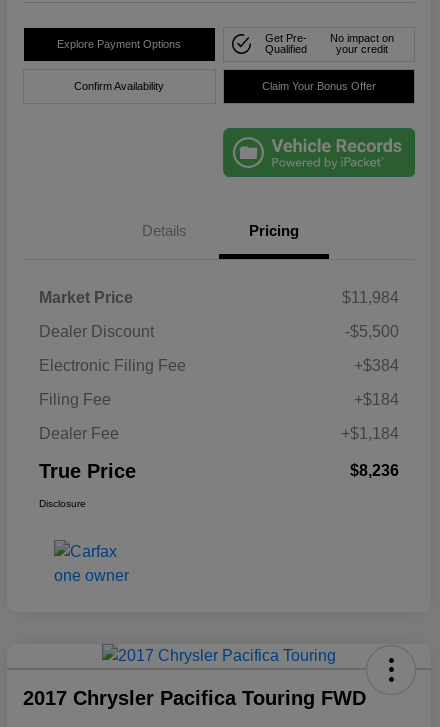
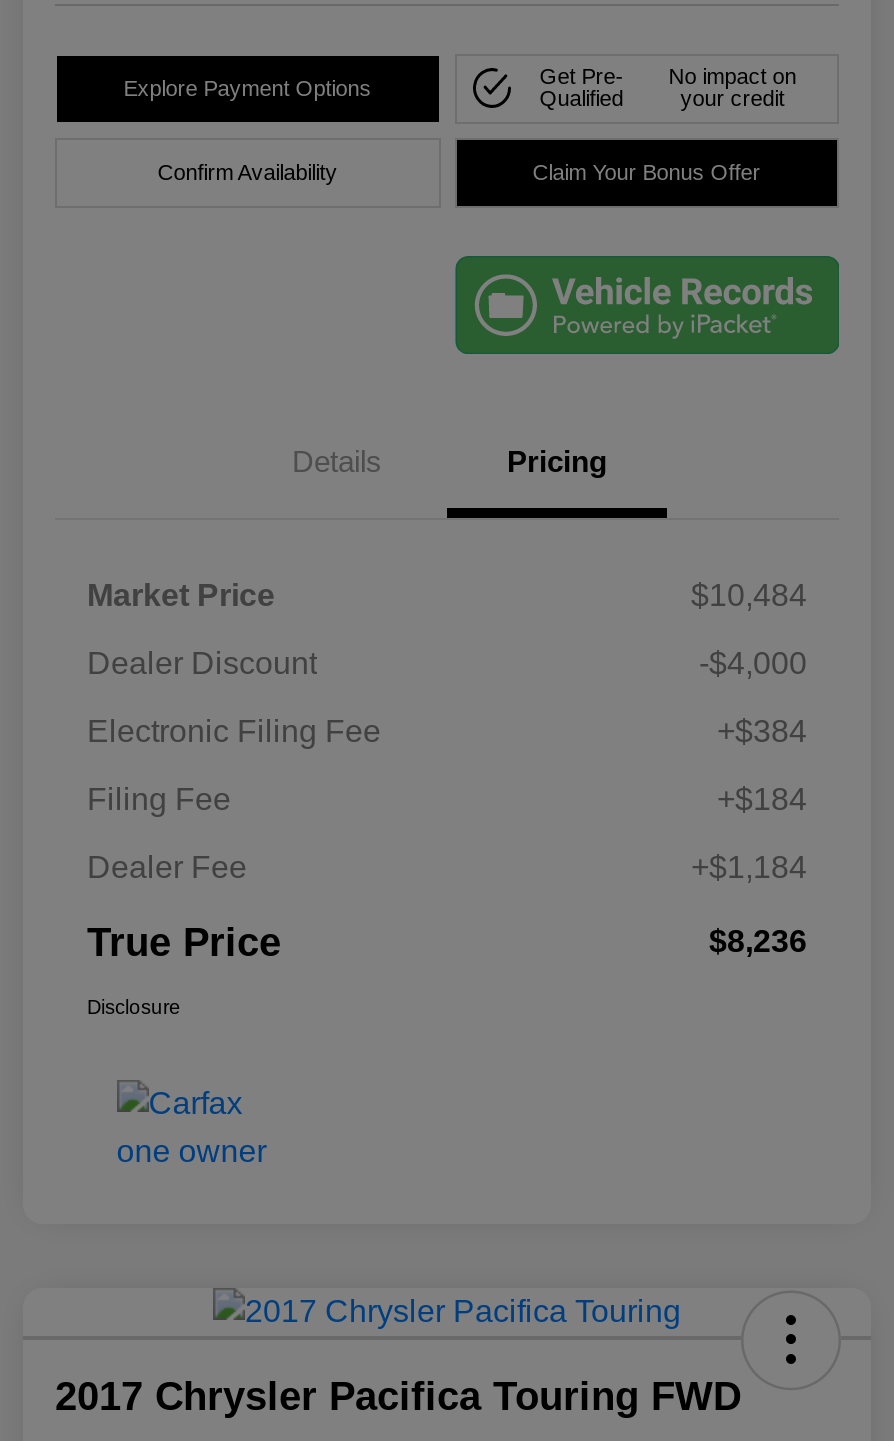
[342,289,399,306] $11,984 -> [691,579,807,613] $10,484
[345,323,399,340] -$5,500 -> [699,647,807,681] -$4,000

